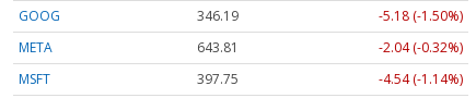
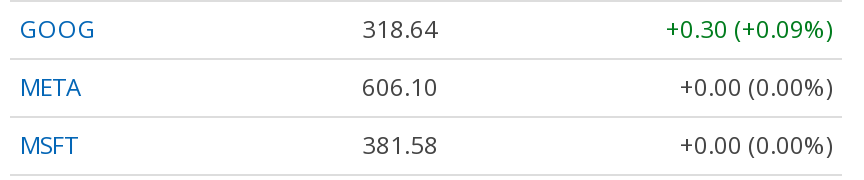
[197,6,239,25] 346.19 -> [362,12,438,46] 318.64
[379,6,463,25] -5.18 (-1.50%) -> [666,12,832,46] +0.30 (+0.09%)
[197,38,239,57] 643.81 -> [362,70,438,104] 606.10
[379,38,463,57] -2.04 (-0.32%) -> [680,70,832,104] +0.00 (0.00%)
[197,70,239,88] 397.75 -> [362,128,438,162] 381.58
[379,70,463,88] -4.54 (-1.14%) -> [680,128,832,162] +0.00 (0.00%)

